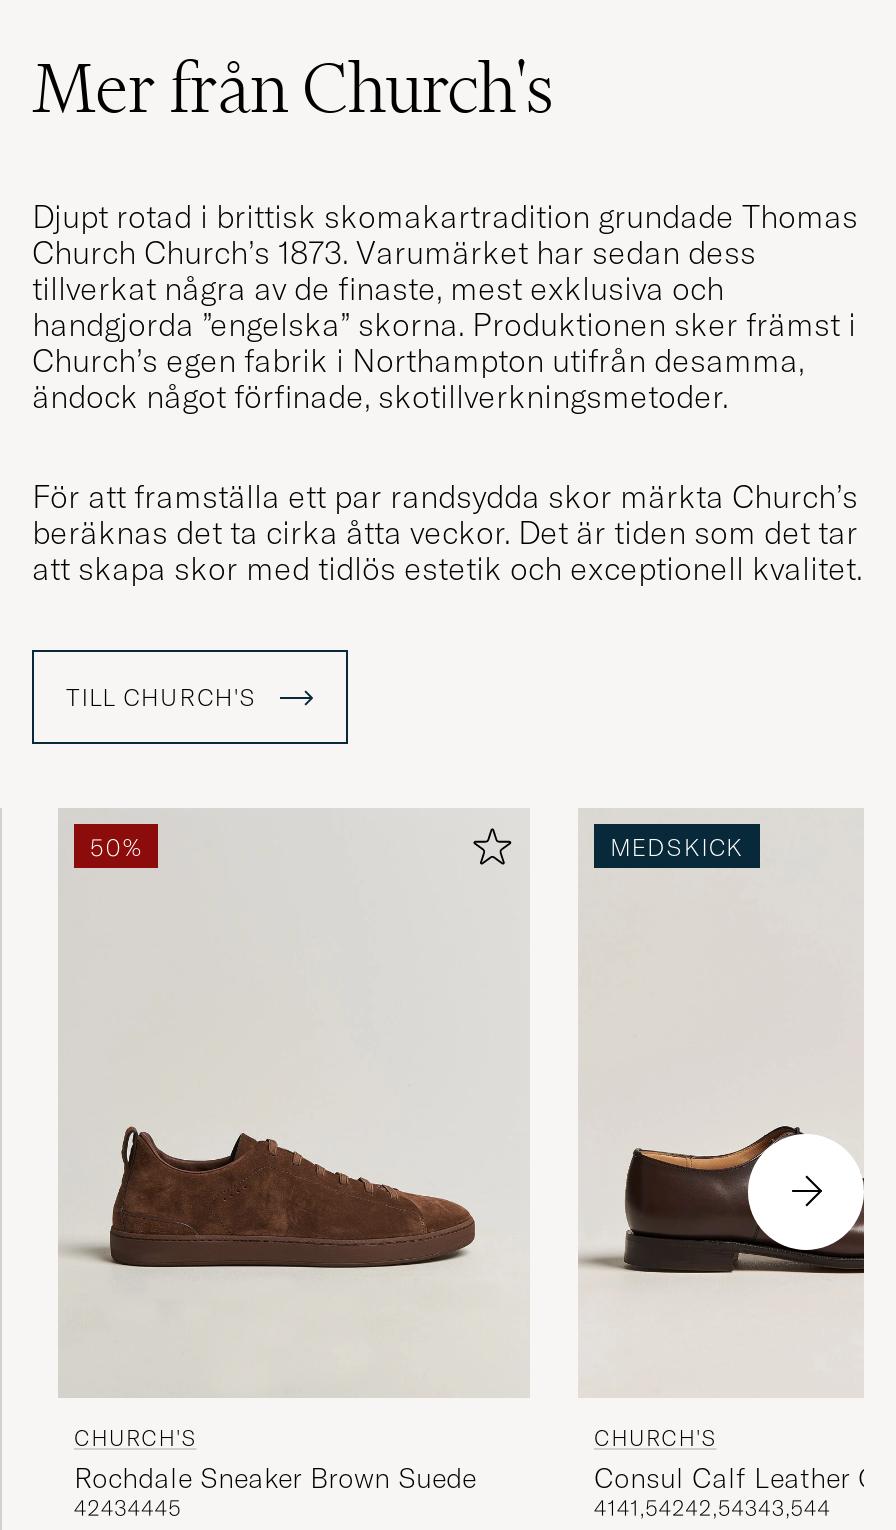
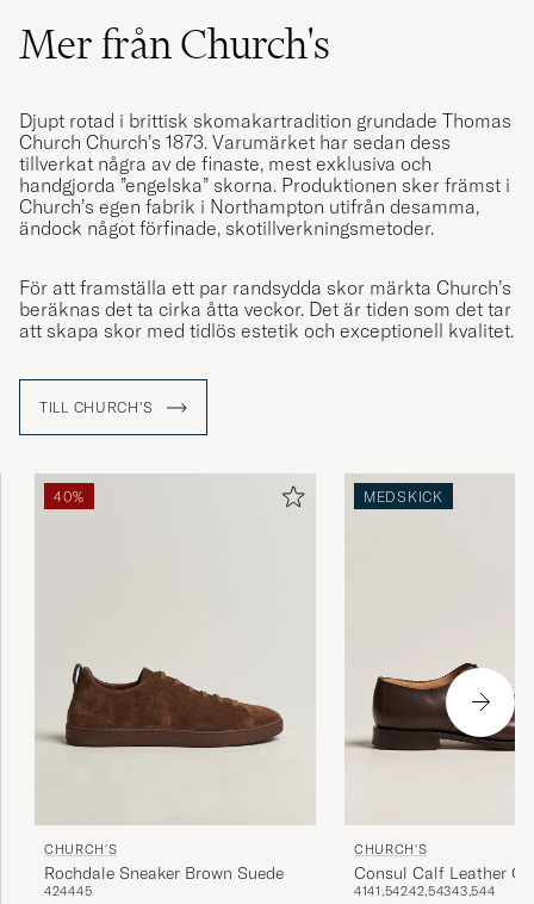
[90,832,142,862] 50% -> [54,488,85,505] 40%
[74,1494,182,1522] 42434445 -> [44,883,92,899] 424445

